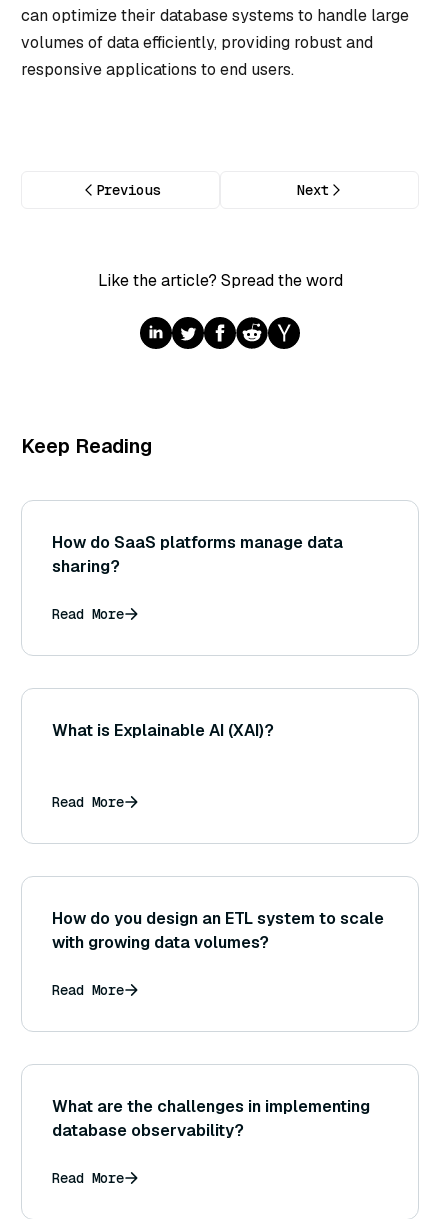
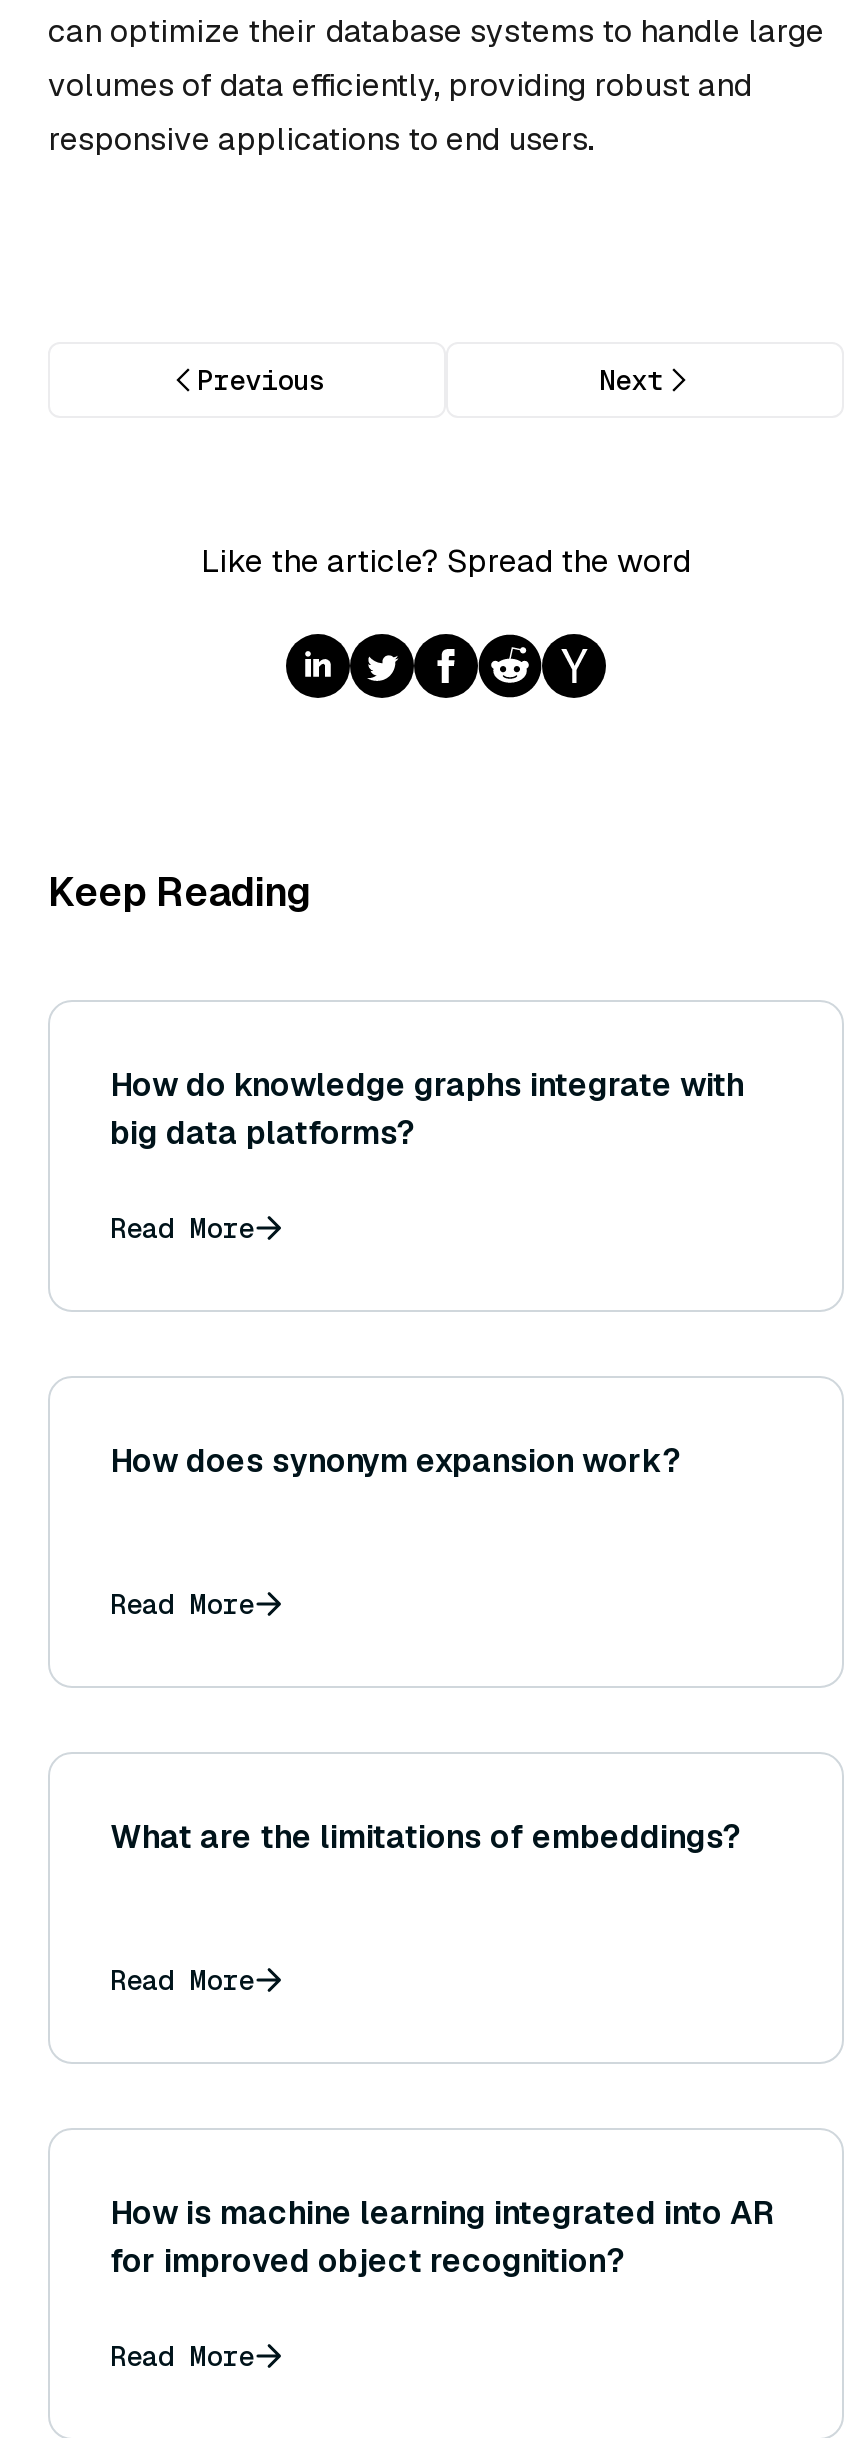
[52,532,343,577] How do SaaS platforms manage data | sharing? -> [110,1065,744,1155] How do knowledge graphs integrate with | big data platforms?
[52,720,274,741] What is Explainable AI (XAI)? -> [110,1441,682,1483] How does synonym expansion work?
[52,908,384,953] How do you design an ETL system to scale | with growing data volumes? -> [110,1817,742,1859] What are the limitations of embeddings?
[52,1096,370,1141] What are the challenges in implementing | database observability? -> [110,2193,774,2283] How is machine learning integrated into AR | for improved object recognition?

